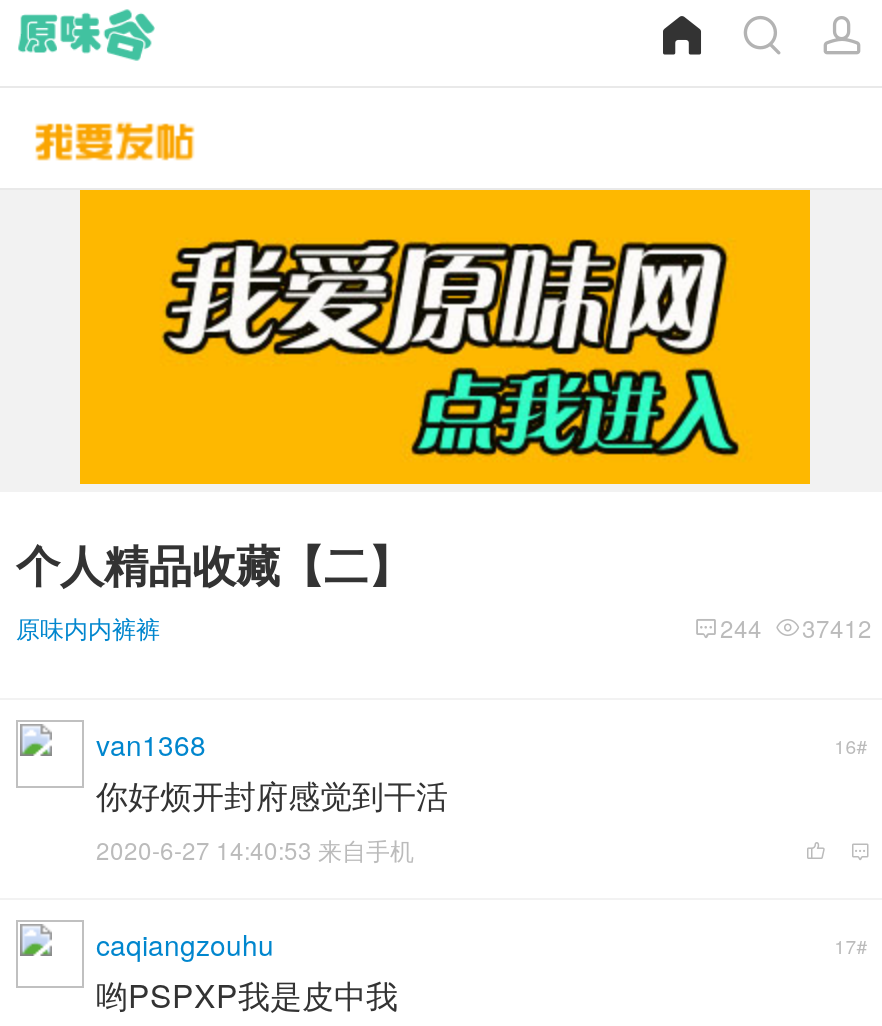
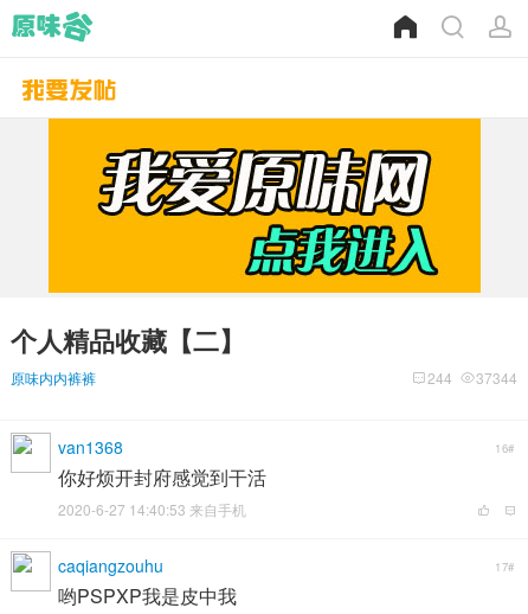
[720,610,872,644] 244 37412 -> [427,367,517,388] 244 37344

